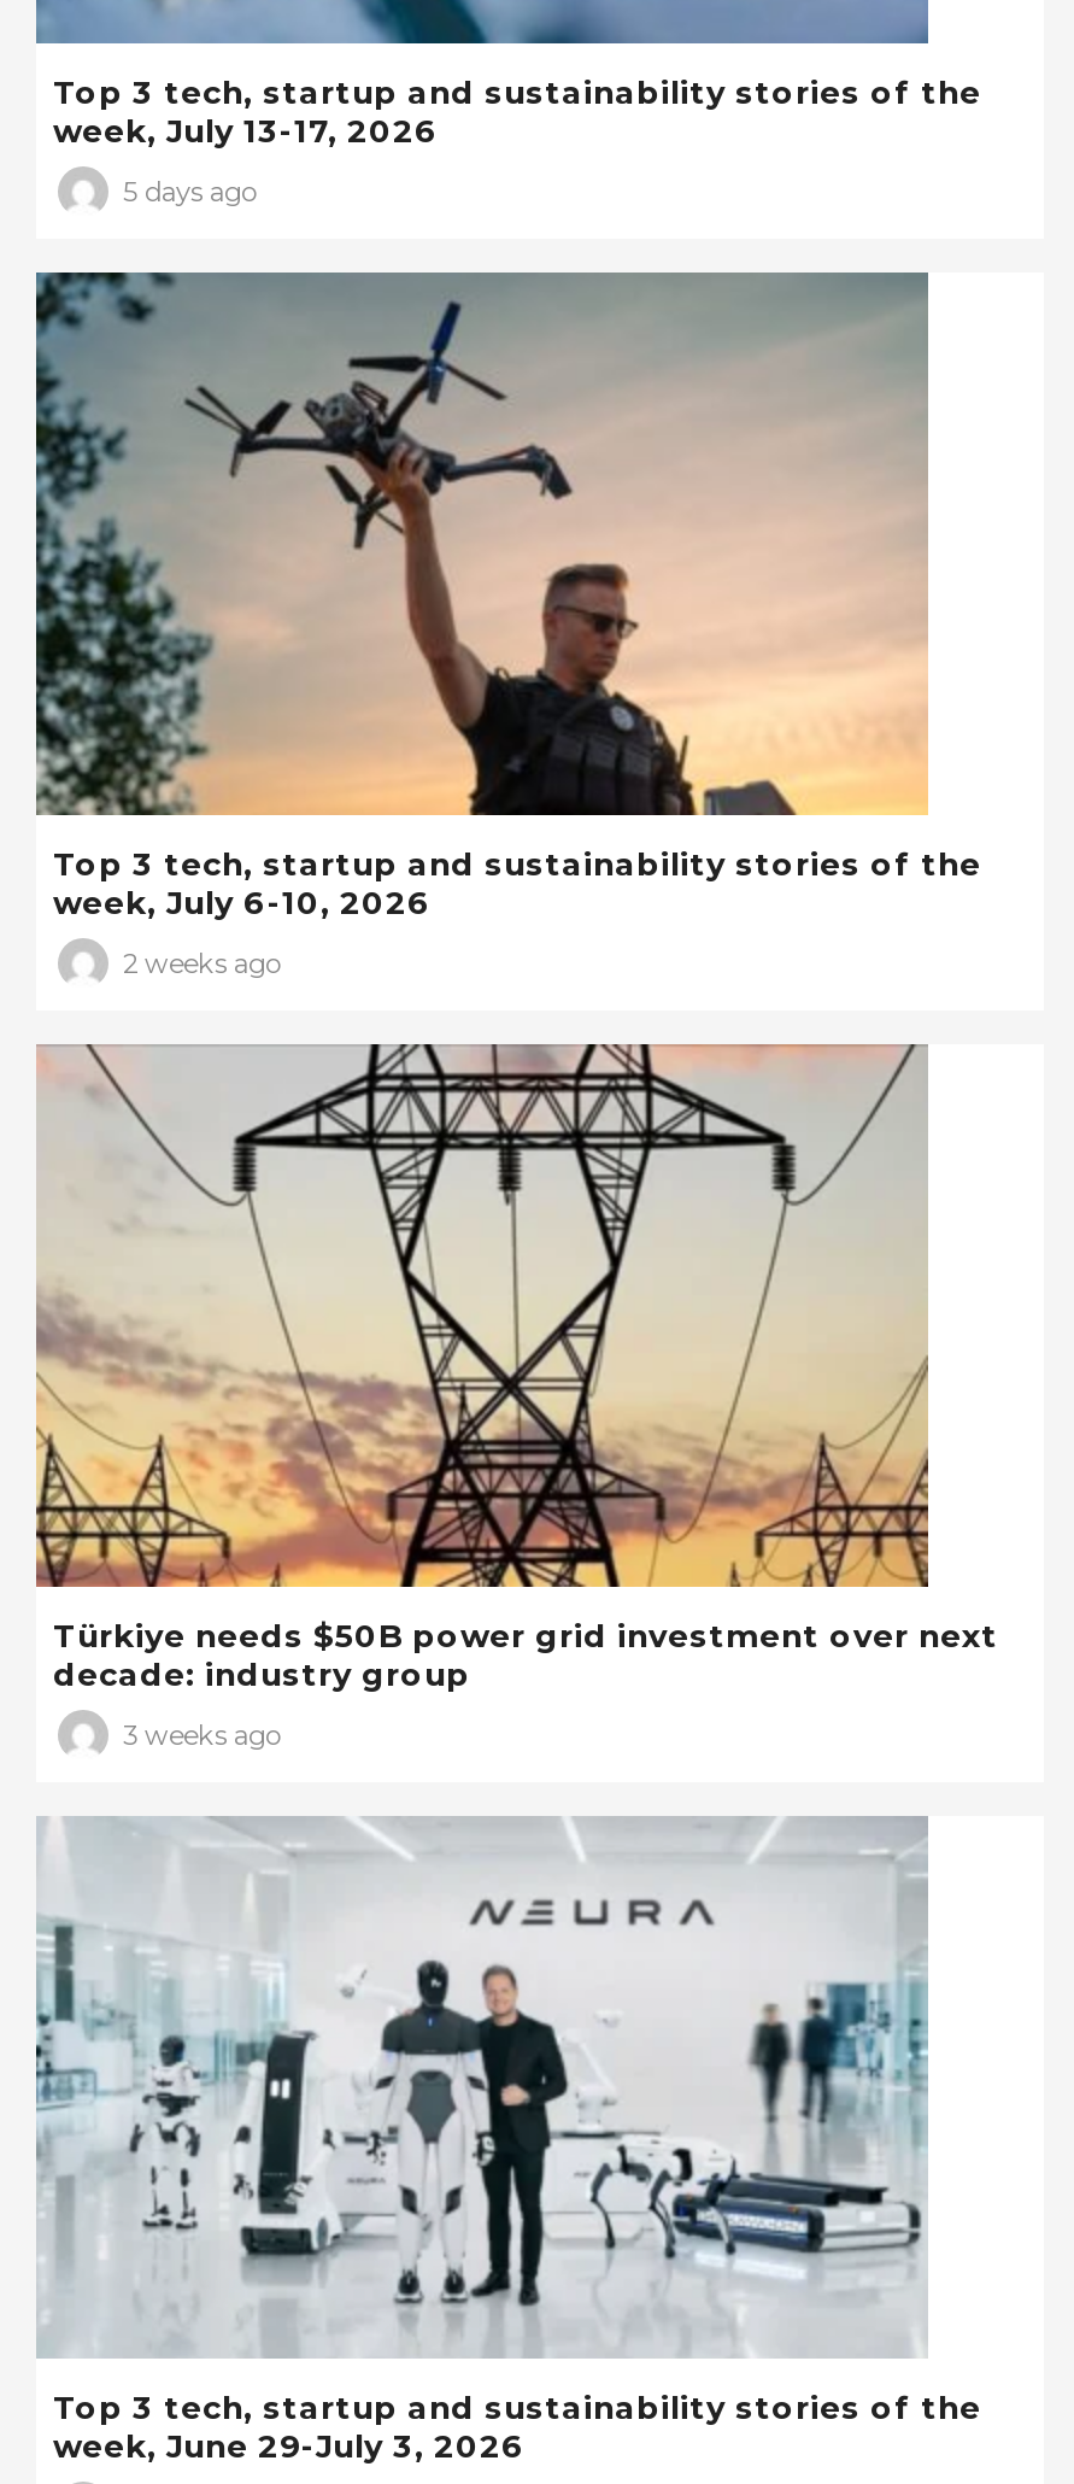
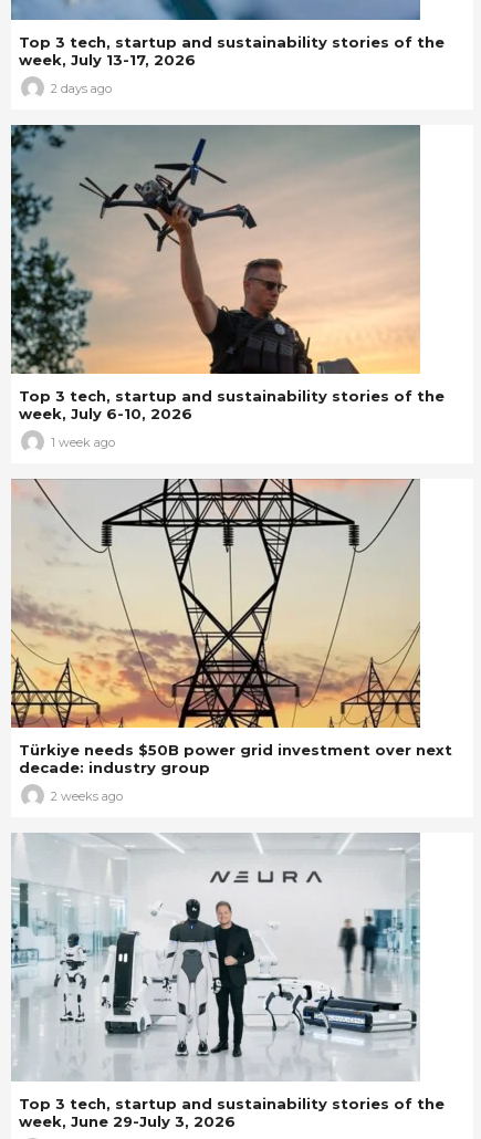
[123,175,256,209] 5 days ago -> [51,80,112,96] 2 days ago
[123,947,280,980] 2 weeks ago -> [51,434,115,450] 1 week ago
[123,1718,280,1752] 3 weeks ago -> [51,788,123,803] 2 weeks ago

